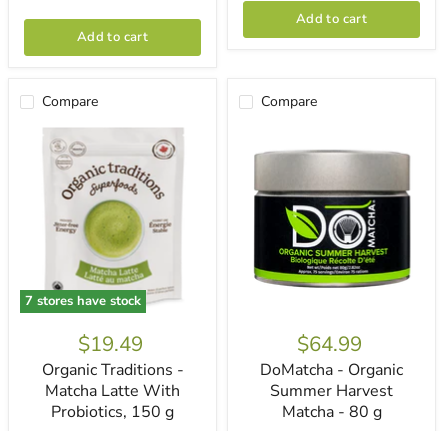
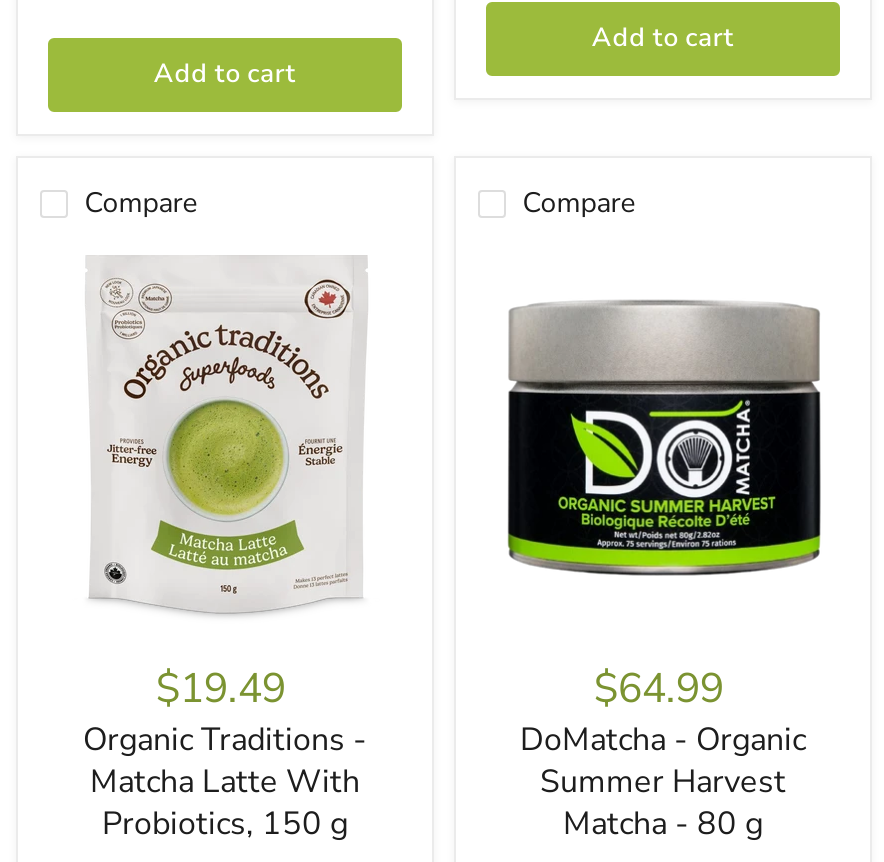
[25,292,141,310] 7 stores have stock -> none

